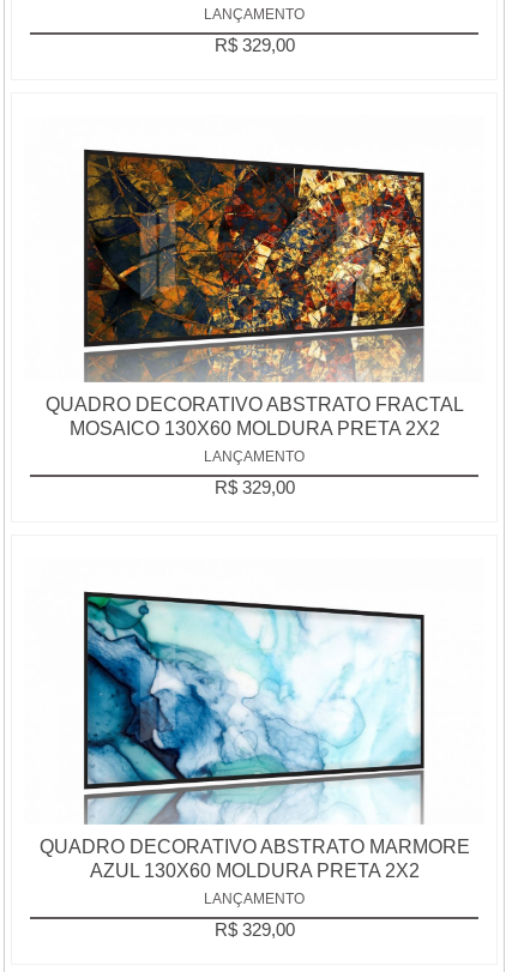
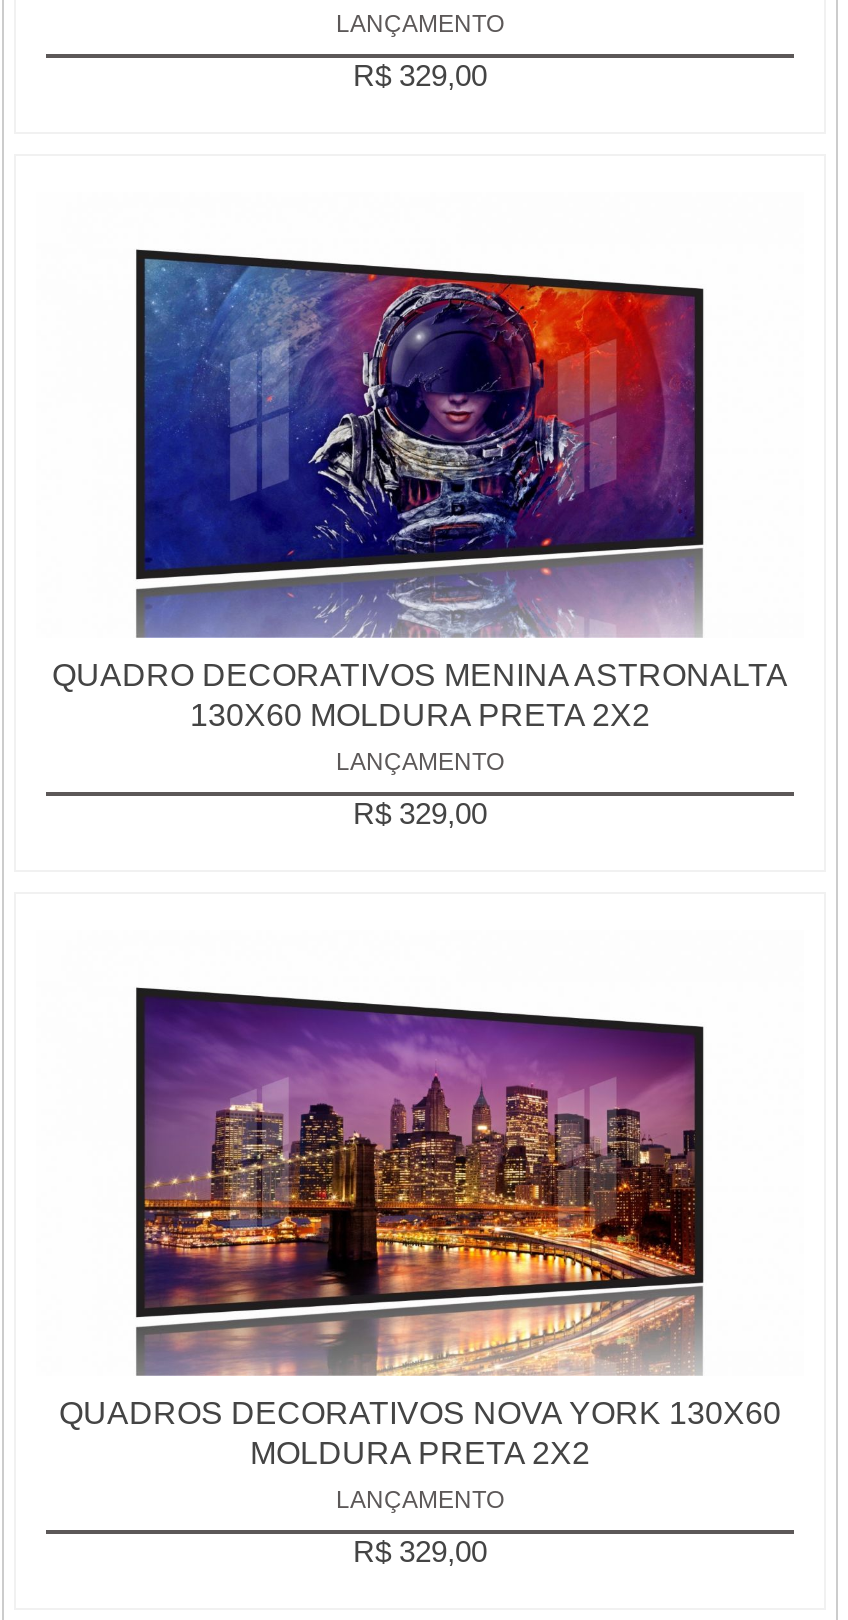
[45,155,463,438] [image] | QUADRO DECORATIVO ABSTRATO FRACTAL | MOSAICO 130X60 MOLDURA PRETA 2X2 -> [52,258,788,731] [image] | QUADRO DECORATIVOS MENINA ASTRONALTA | 130X60 MOLDURA PRETA 2X2
[39,596,469,880] [image] | QUADRO DECORATIVO ABSTRATO MARMORE | AZUL 130X60 MOLDURA PRETA 2X2 -> [59,996,781,1469] [image] | QUADROS DECORATIVOS NOVA YORK 130X60 | MOLDURA PRETA 2X2

